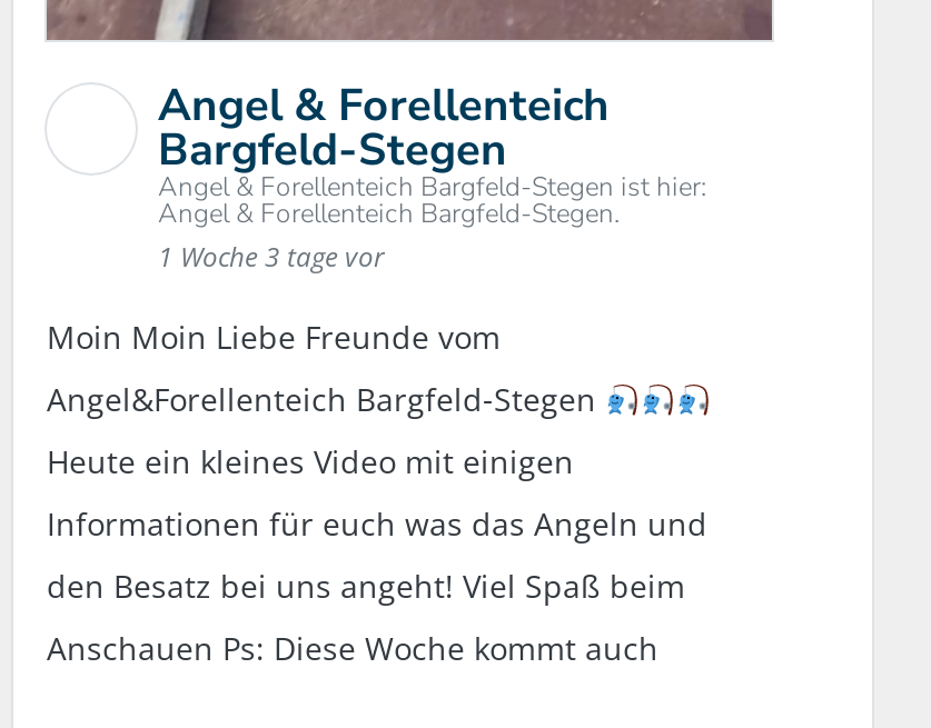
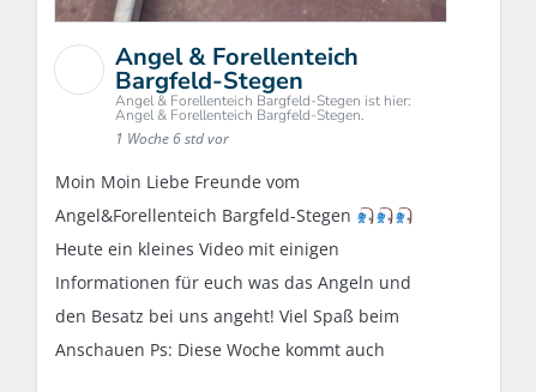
[158,238,385,276] 1 Woche 3 tage vor -> [115,128,229,149] 1 Woche 6 std vor

